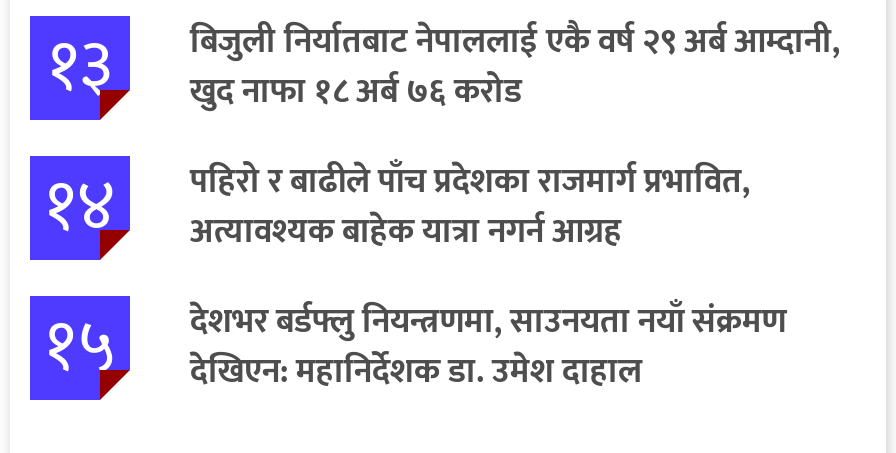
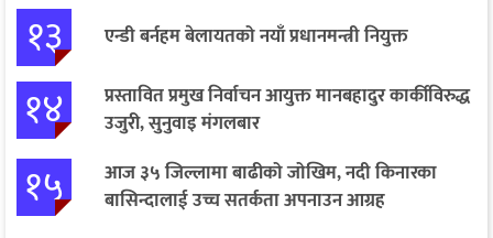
[190,13,840,119] बिजुली निर्यातबाट नेपाललाई एकै वर्ष २९ अर्ब आम्दानी, | खुद नाफा १८ अर्ब ७६ करोड -> [105,21,408,52] एन्डी बर्नहम बेलायतको नयाँ प्रधानमन्त्री नियुक्त
[190,153,750,259] पहिरो र बाढीले पाँच प्रदेशका राजमार्ग प्रभावित, | अत्यावश्यक बाहेक यात्रा नगर्न आग्रह -> [105,80,470,138] प्रस्तावित प्रमुख निर्वाचन आयुक्त मानबहादुर कार्कीविरुद्ध | उजुरी, सुनुवाइ मंगलबार
[190,293,786,399] देशभर बर्डफ्लु नियन्त्रणमा, साउनयता नयाँ संक्रमण | देखिएन: महानिर्देशक डा. उमेश दाहाल -> [105,157,437,216] आज ३५ जिल्लामा बाढीको जोखिम, नदी किनारका | बासिन्दालाई उच्च सतर्कता अपनाउन आग्रह

